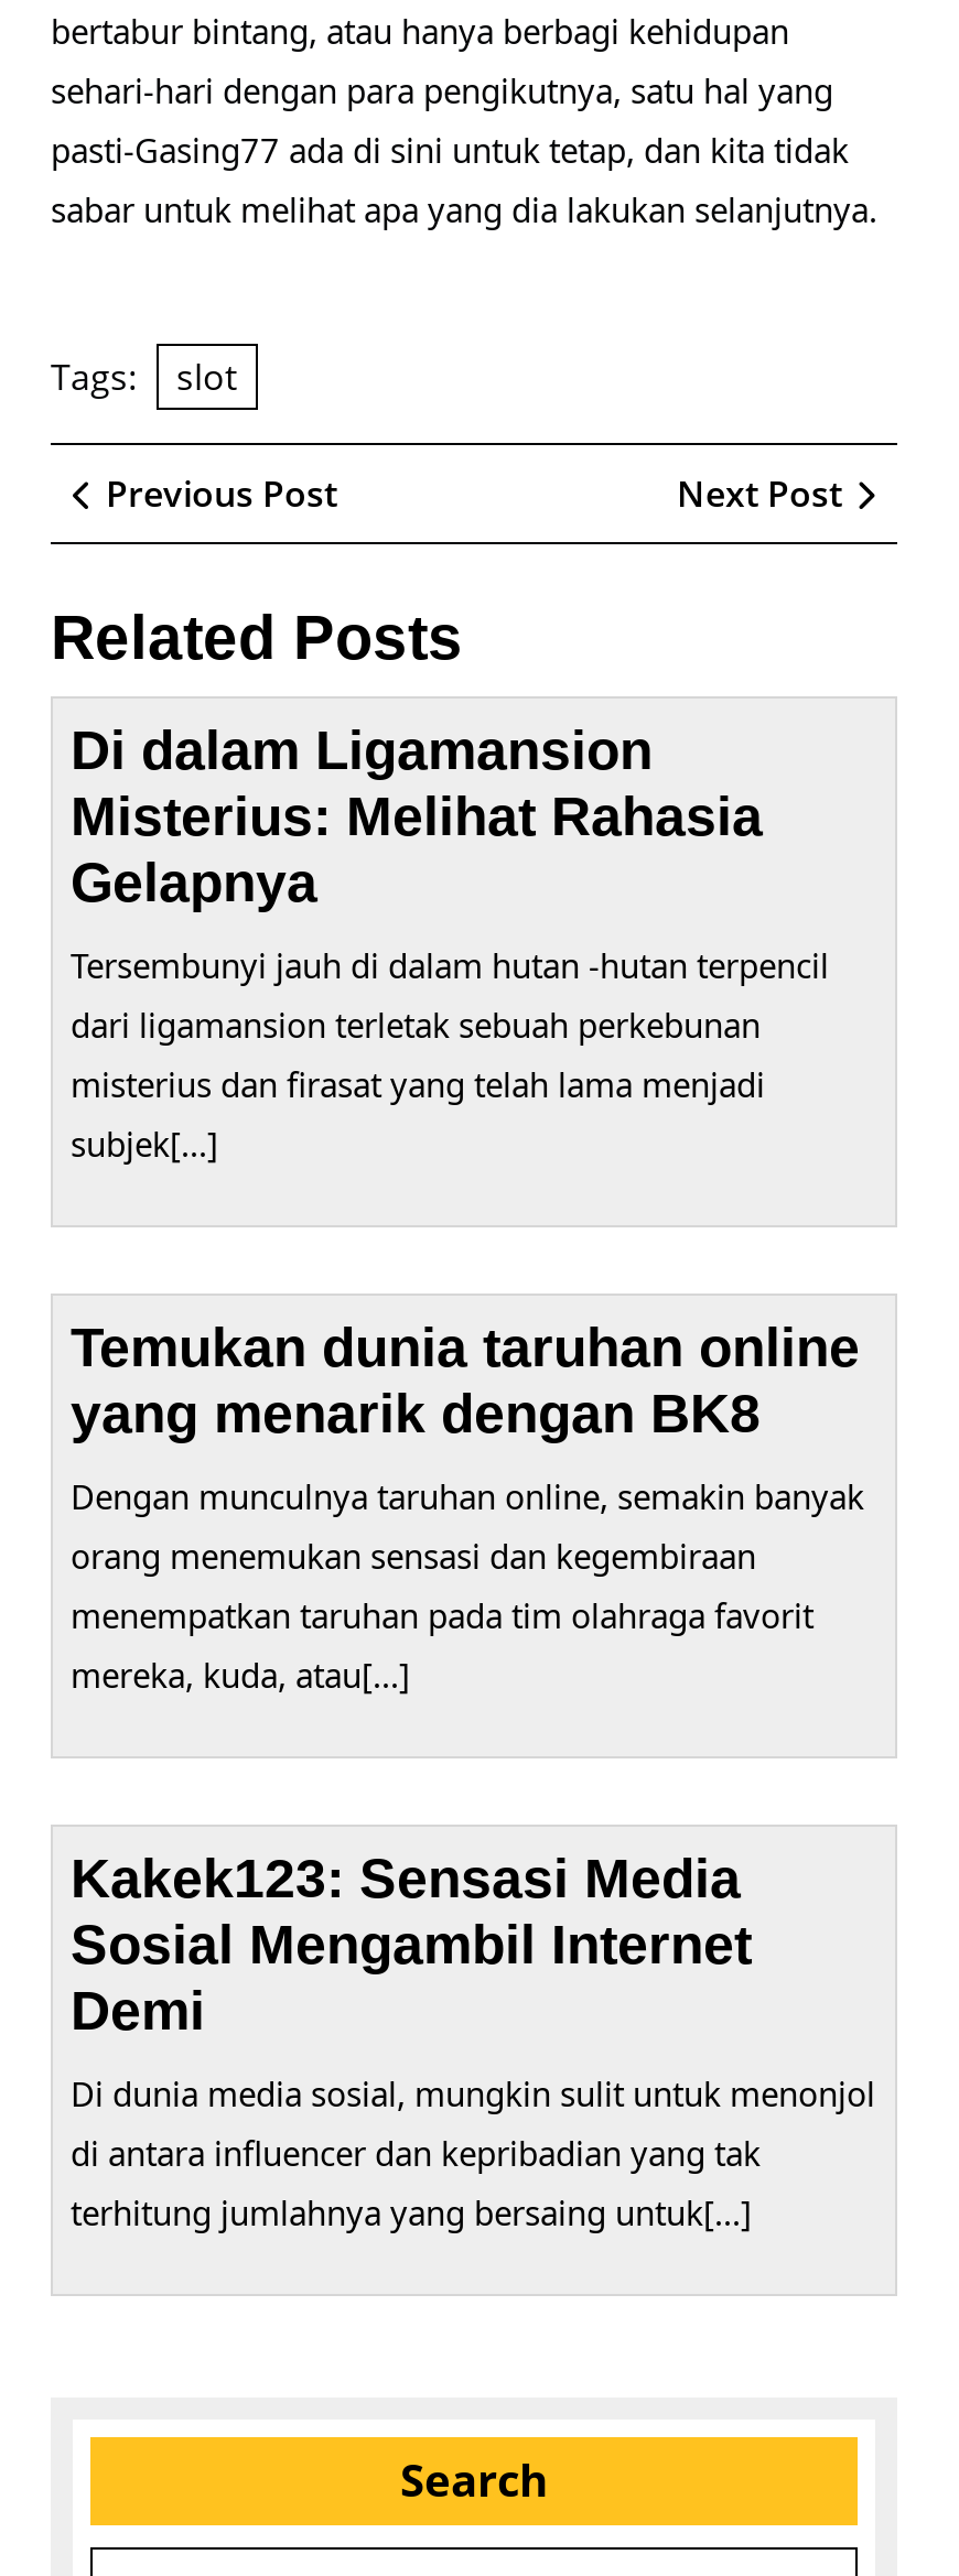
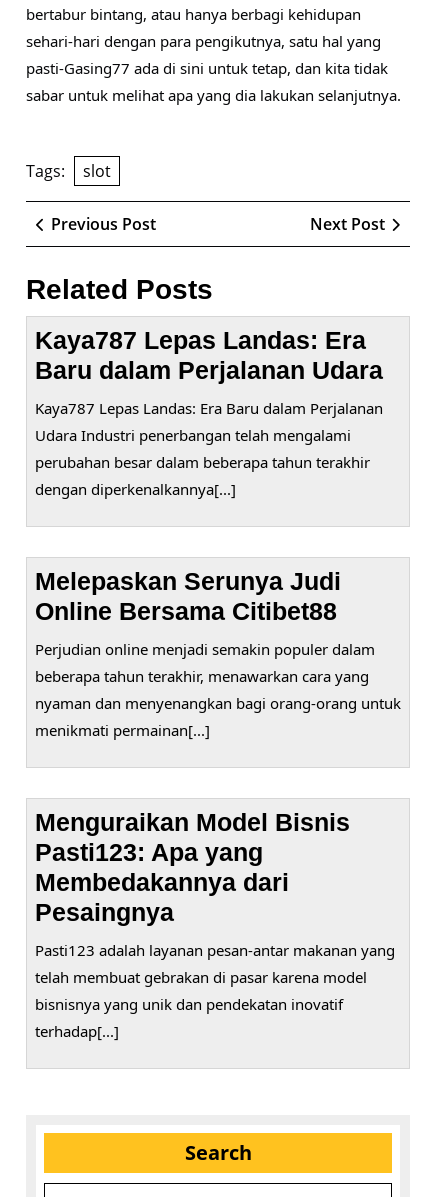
[71,718,763,912] Di dalam Ligamansion | Misterius: Melihat Rahasia | Gelapnya -> [35,326,383,384] Kaya787 Lepas Landas: Era | Baru dalam Perjalanan Udara
[71,943,829,1166] Tersembunyi jauh di dalam hutan -hutan terpencil | dari ligamansion terletak sebuah perkebunan | misterius dan firasat yang telah lama menjadi | subjek[...] -> [35,398,383,499] Kaya787 Lepas Landas: Era Baru dalam Perjalanan | Udara Industri penerbangan telah mengalami | perubahan besar dalam beberapa tahun terakhir | dengan diperkenalkannya[...]
[71,1316,860,1443] Temukan dunia taruhan online | yang menarik dengan BK8 -> [35,567,341,625] Melepaskan Serunya Judi | Online Bersama Citibet88
[71,1474,864,1697] Dengan munculnya taruhan online, semakin banyak | orang menemukan sensasi dan kegembiraan | menempatkan taruhan pada tim olahraga favorit | mereka, kuda, atau[...] -> [35,639,401,740] Perjudian online menjadi semakin populer dalam | beberapa tahun terakhir, menawarkan cara yang | nyaman dan menyenangkan bagi orang-orang untuk | menikmati permainan[...]
[71,1847,752,2041] Kakek123: Sensasi Media | Sosial Mengambil Internet | Demi -> [35,808,350,926] Menguraikan Model Bisnis | Pasti123: Apa yang | Membedakannya dari | Pesaingnya
[71,2071,875,2234] Di dunia media sosial, mungkin sulit untuk menonjol | di antara influencer dan kepribadian yang tak | terhitung jumlahnya yang bersaing untuk[...] -> [35,940,395,1041] Pasti123 adalah layanan pesan-antar makanan yang | telah membuat gebrakan di pasar karena model | bisnisnya yang unik dan pendekatan inovatif | terhadap[...]

